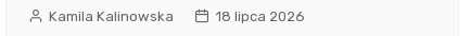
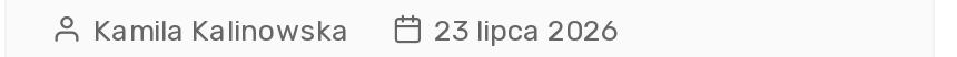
[215,8,305,24] 18 lipca 2026 -> [434,14,621,47] 23 lipca 2026

